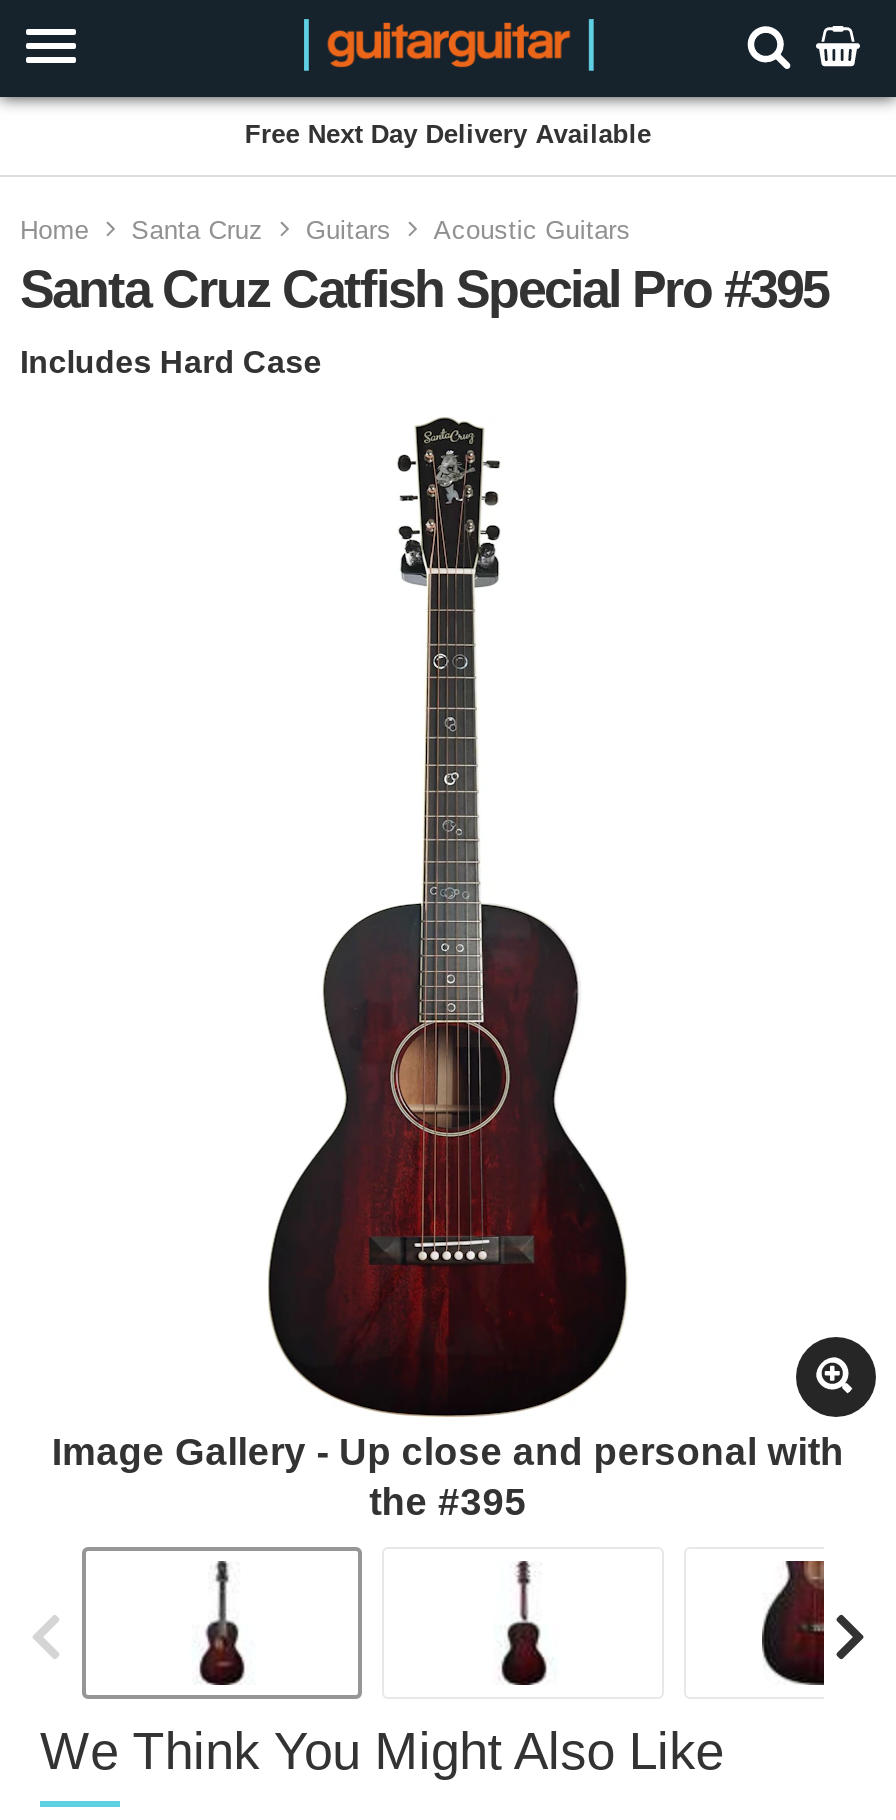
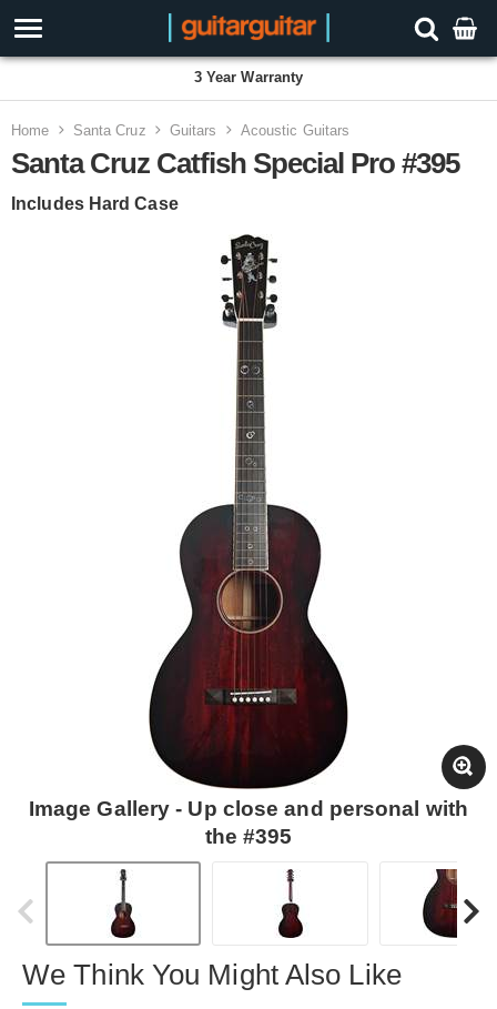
[245,119,651,149] Free Next Day Delivery Available -> [194,69,303,85] 3 Year Warranty

